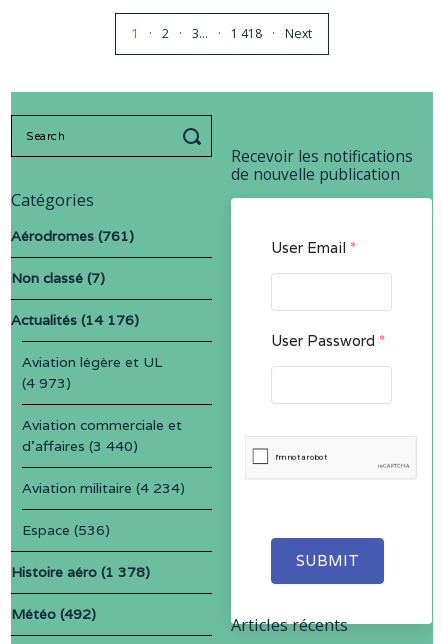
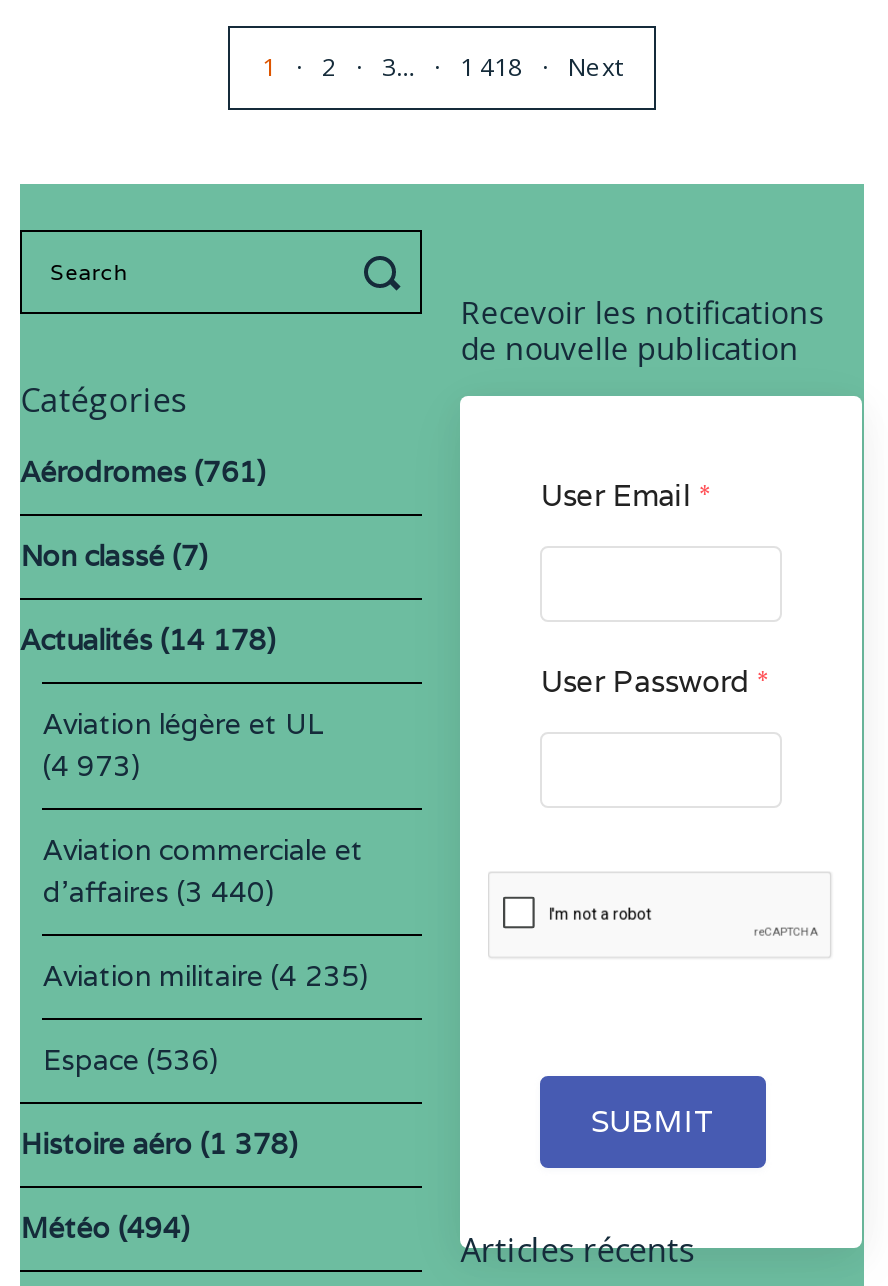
[11,311,139,329] Actualités (14 176) -> [21,622,277,658] Actualités (14 178)
[22,479,185,497] Aviation militaire (4 234) -> [43,958,369,994] Aviation militaire (4 235)
[11,605,96,623] Météo (492) -> [21,1210,191,1246] Météo (494)

